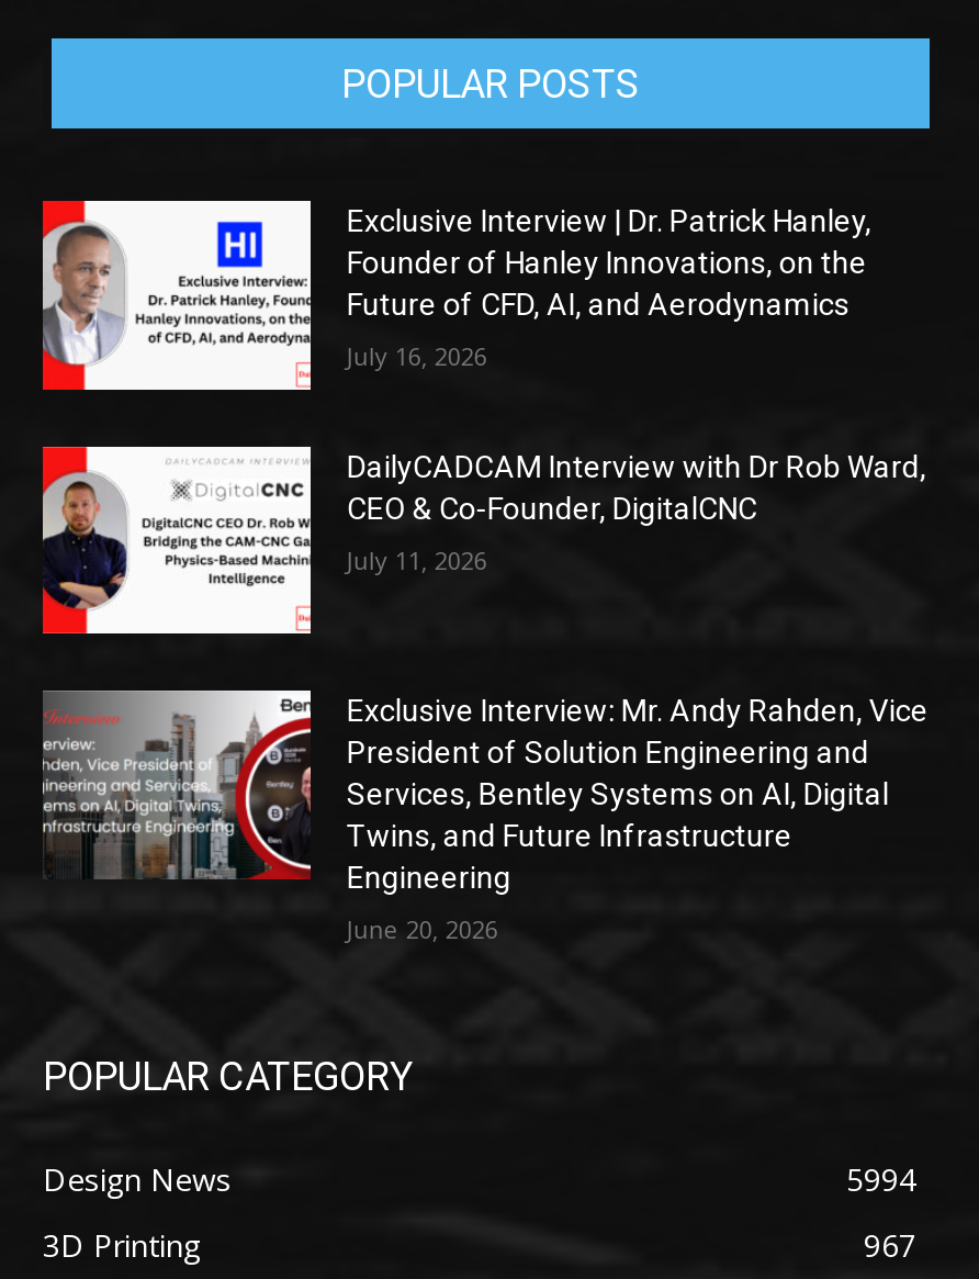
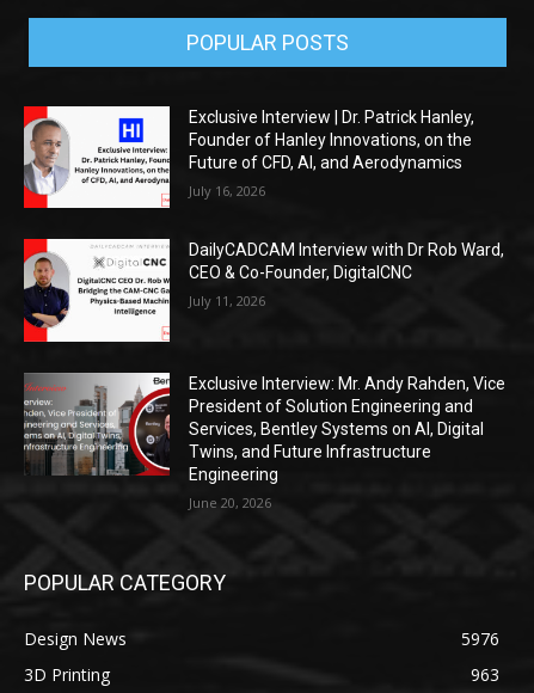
[846,1158,916,1200] 5994 -> [461,627,499,650] 5976
[864,1224,916,1266] 967 -> [471,663,499,686] 963

